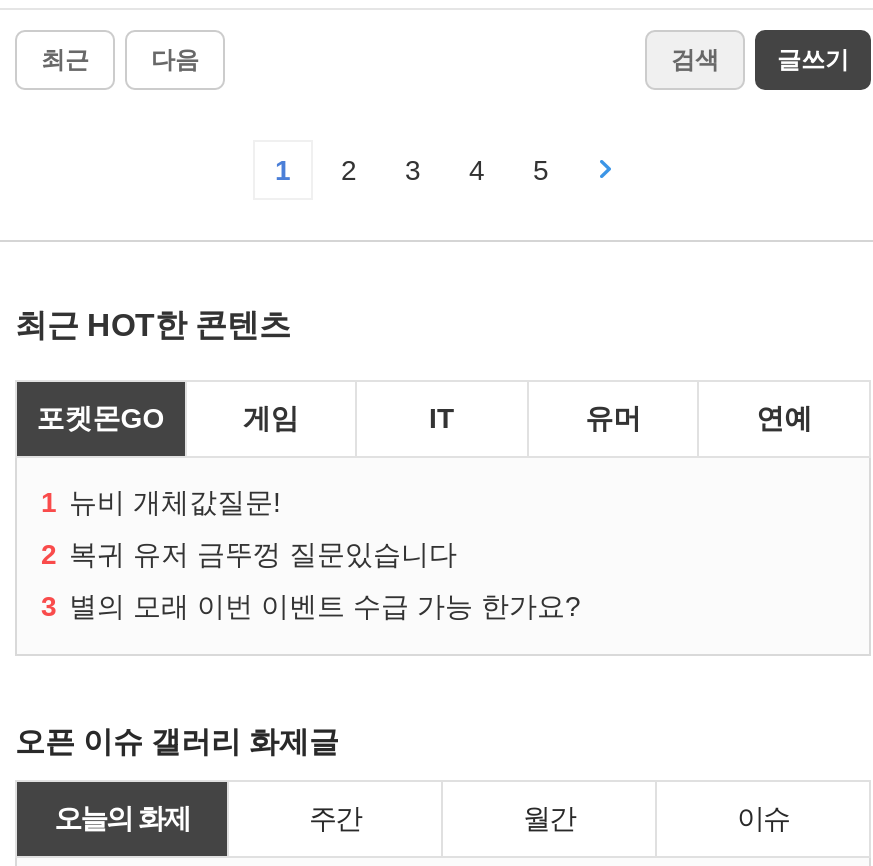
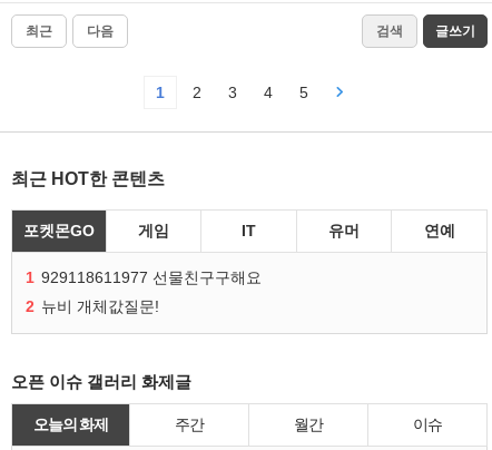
[41,486,581,622] 1 뉴비 개체값질문! | 2 복귀 유저 금뚜껑 질문있습니다 | 3 별의 모래 이번 이벤트 수급 가능 한가요? -> [26,268,262,315] 1 929118611977 선물친구구해요 | 2 뉴비 개체값질문!

